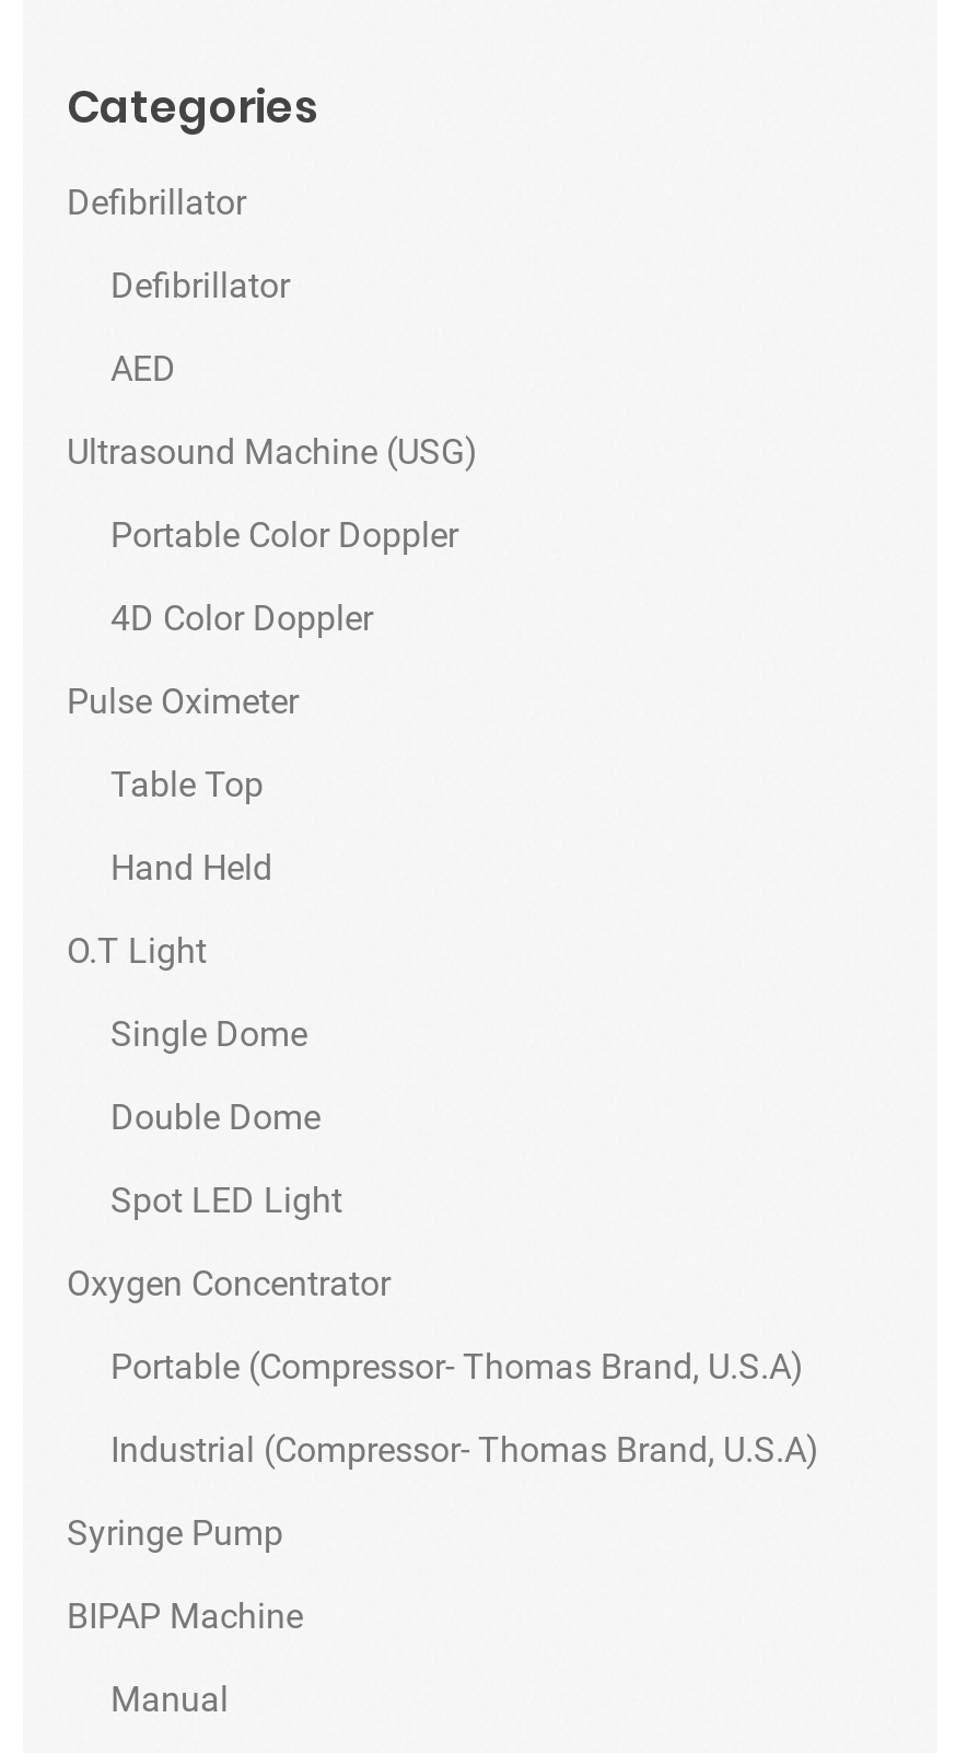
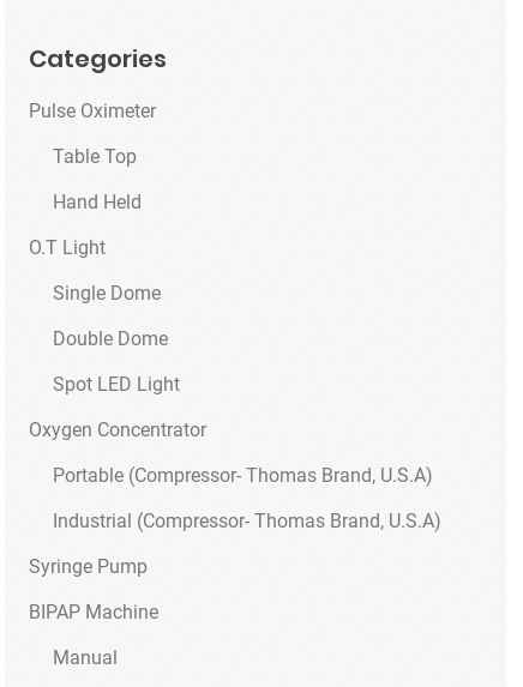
[67,182,478,639] Defibrillator | Defibrillator | AED | Ultrasound Machine (USG) | Portable Color Doppler | 4D Color Doppler -> none

